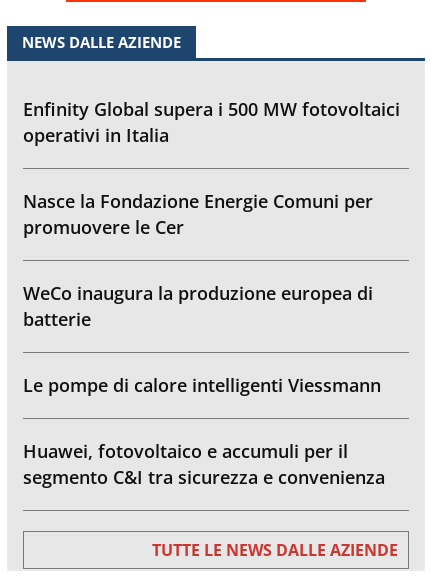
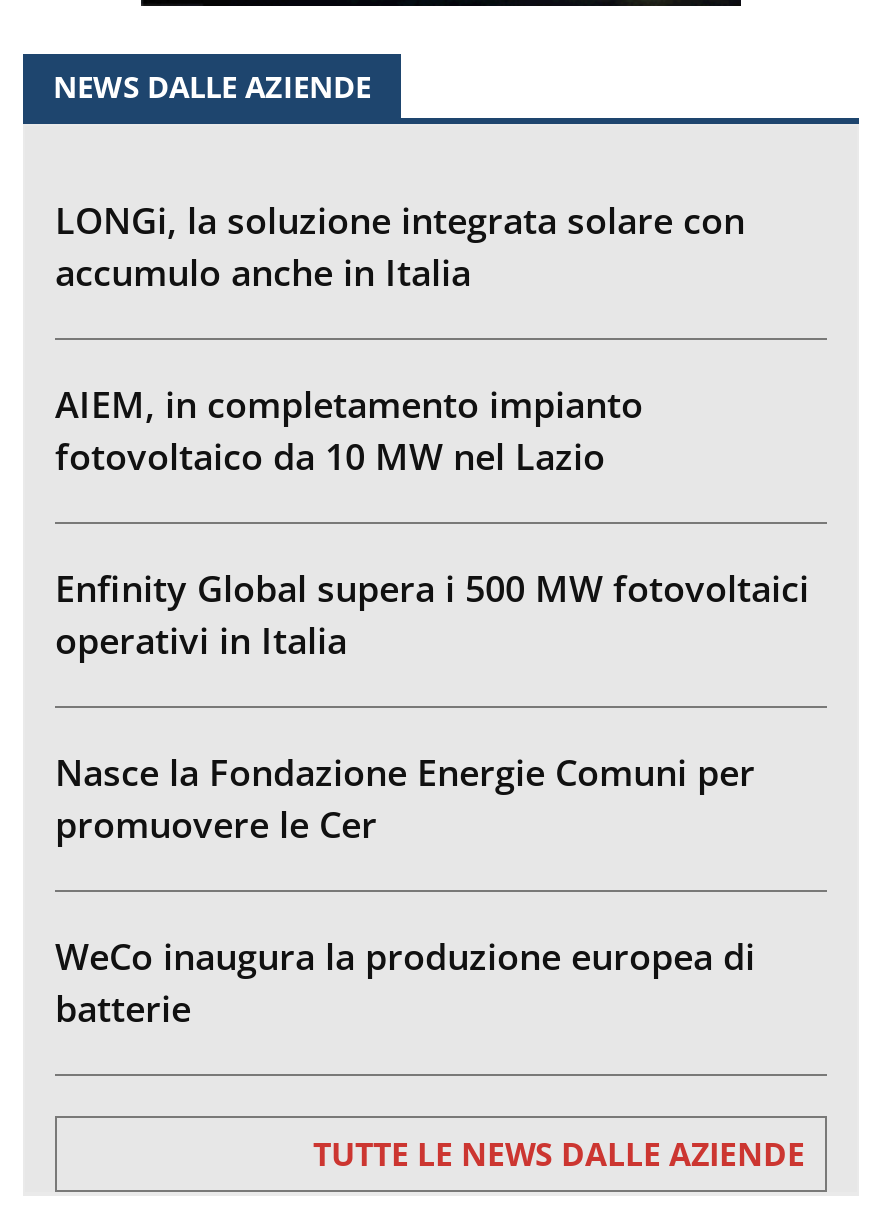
none -> [55,196,745,480] LONGi, la soluzione integrata solare con | accumulo anche in Italia | AIEM, in completamento impianto | fotovoltaico da 10 MW nel Lazio
moved [23,97,400,331] -> [55,564,809,1032]: Enfinity Global supera i 500 MW fotovoltaici | operativi in Italia | Nasce la Fondazione Energie Comuni per | promuovere le Cer | WeCo inaugura la produzione europea di | batterie
[23,373,385,489] Le pompe di calore intelligenti Viessmann | Huawei, fotovoltaico e accumuli per il | segmento C&I tra sicurezza e convenienza -> none

